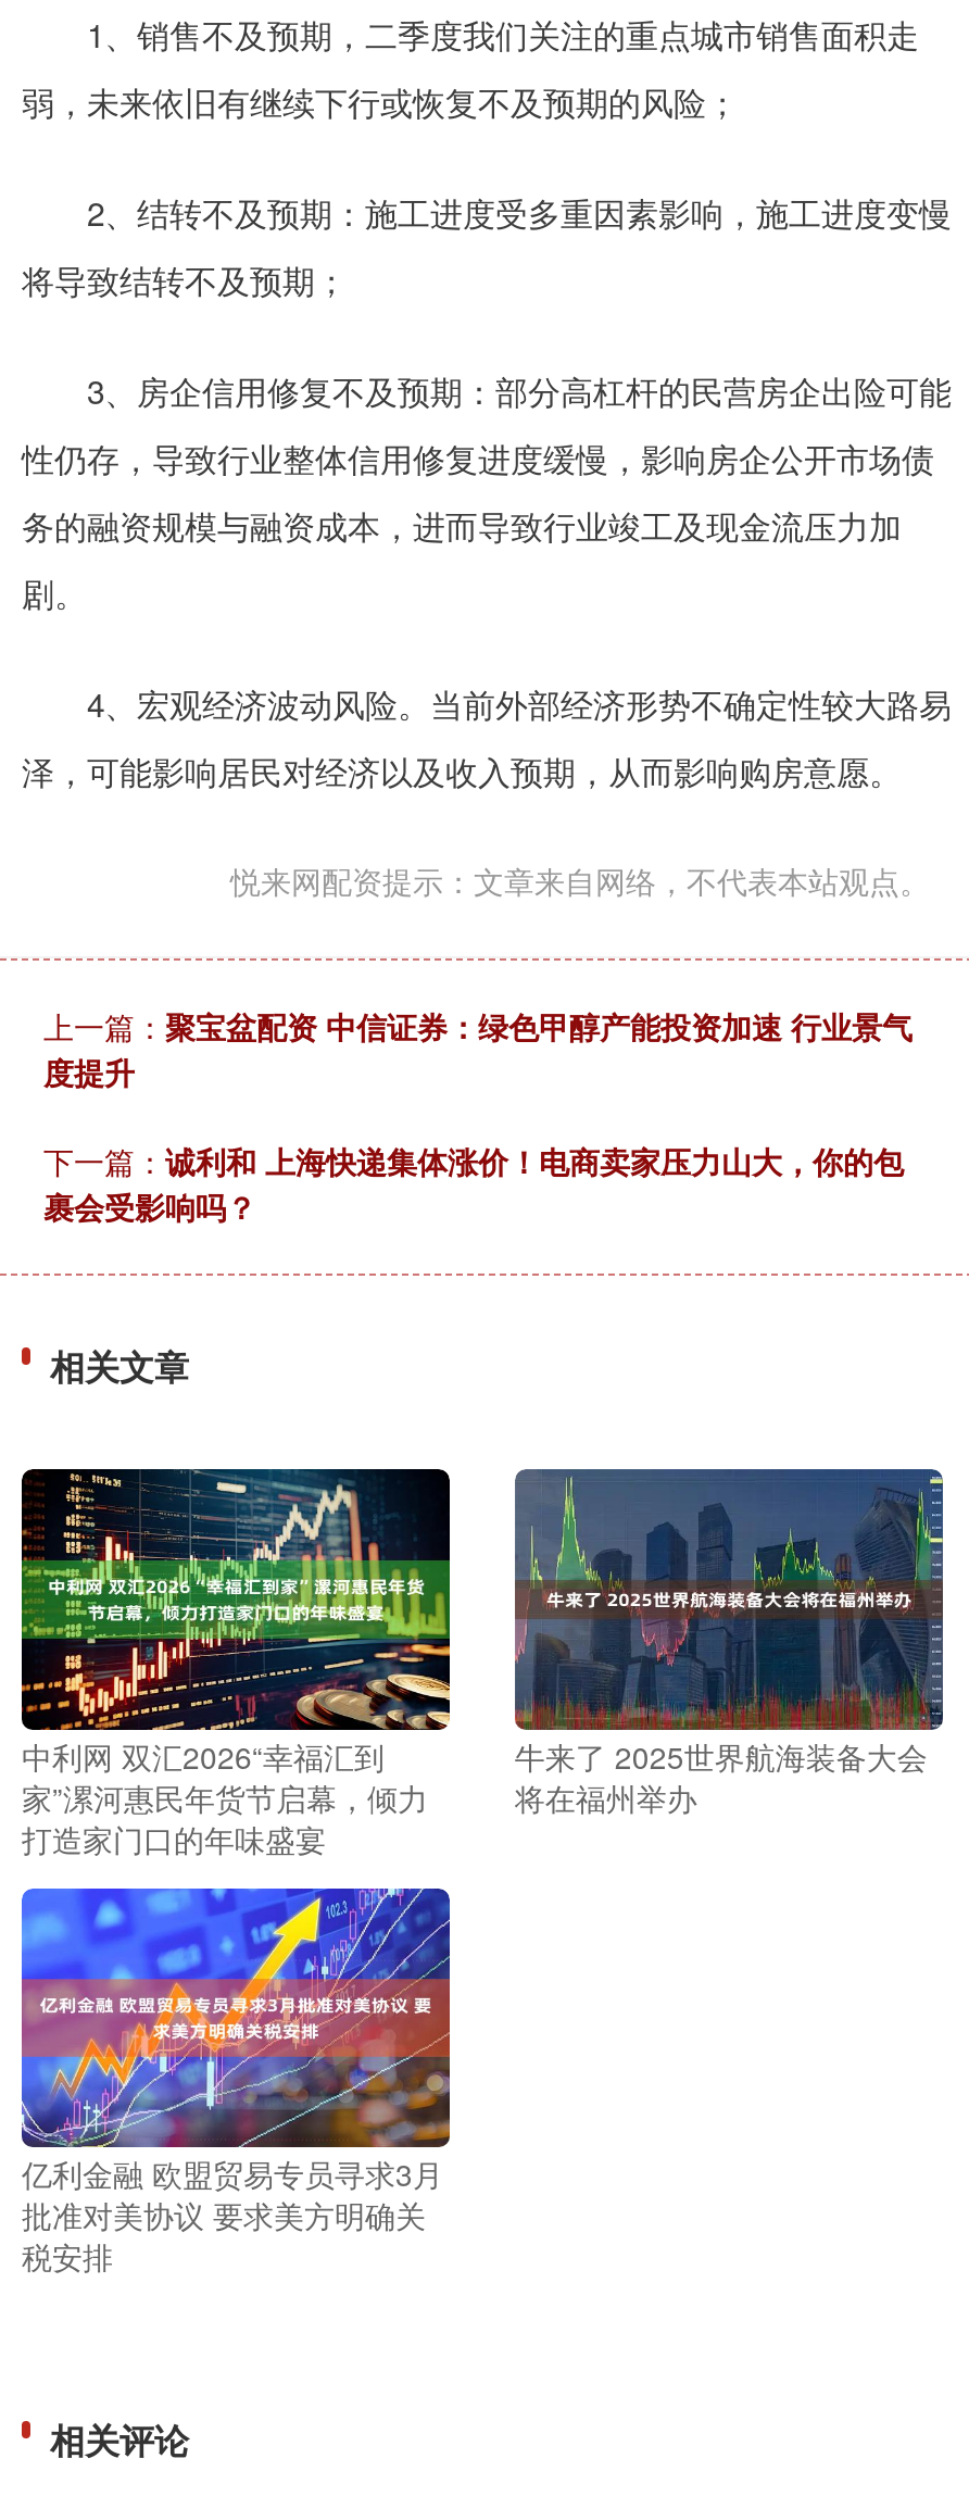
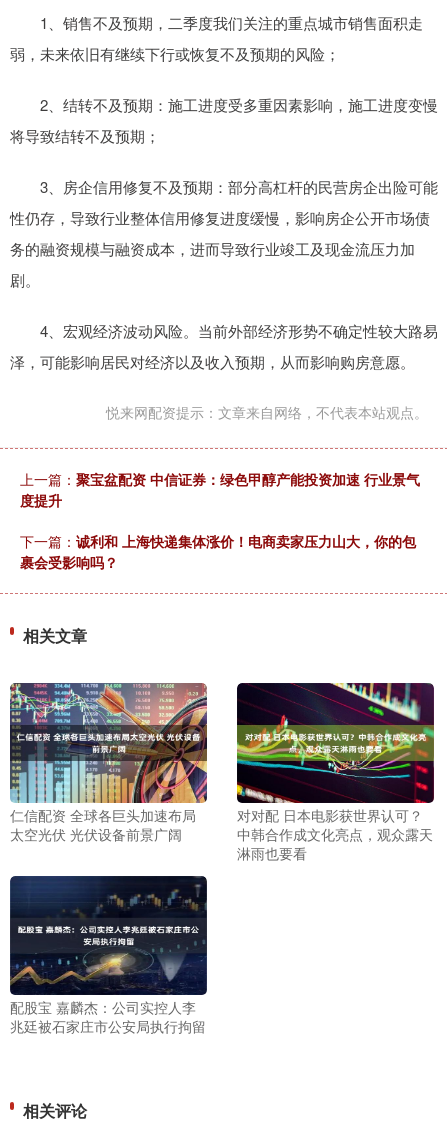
[20,1467,452,1860] [image] | 中利网 双汇2026“幸福汇到 | 家”漯河惠民年货节启幕，倾力 | 打造家门口的年味盛宴 -> [9,682,208,844] [image] | 仁信配资 全球各巨头加速布局 | 太空光伏 光伏设备前景广阔
[513,1467,945,1819] [image] | 牛来了 2025世界航海装备大会 | 将在福州举办 -> [236,682,434,863] [image] | 对对配 日本电影获世界认可？ | 中韩合作成文化亮点，观众露天 | 淋雨也要看
[20,1886,452,2278] [image] | 亿利金融 欧盟贸易专员寻求3月 | 批准对美协议 要求美方明确关 | 税安排 -> [9,875,208,1036] [image] | 配股宝 嘉麟杰：公司实控人李 | 兆廷被石家庄市公安局执行拘留

